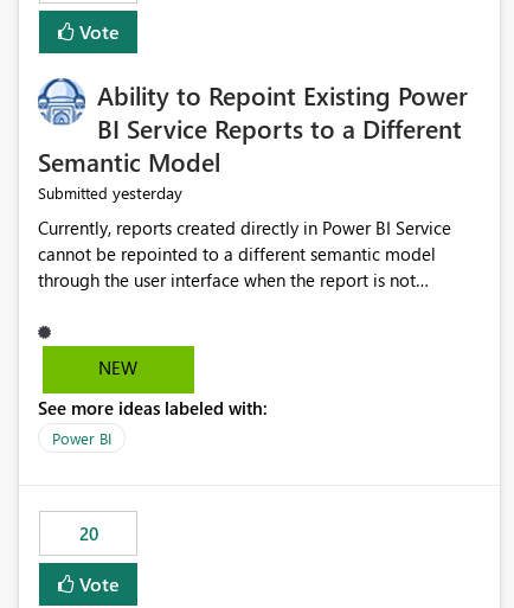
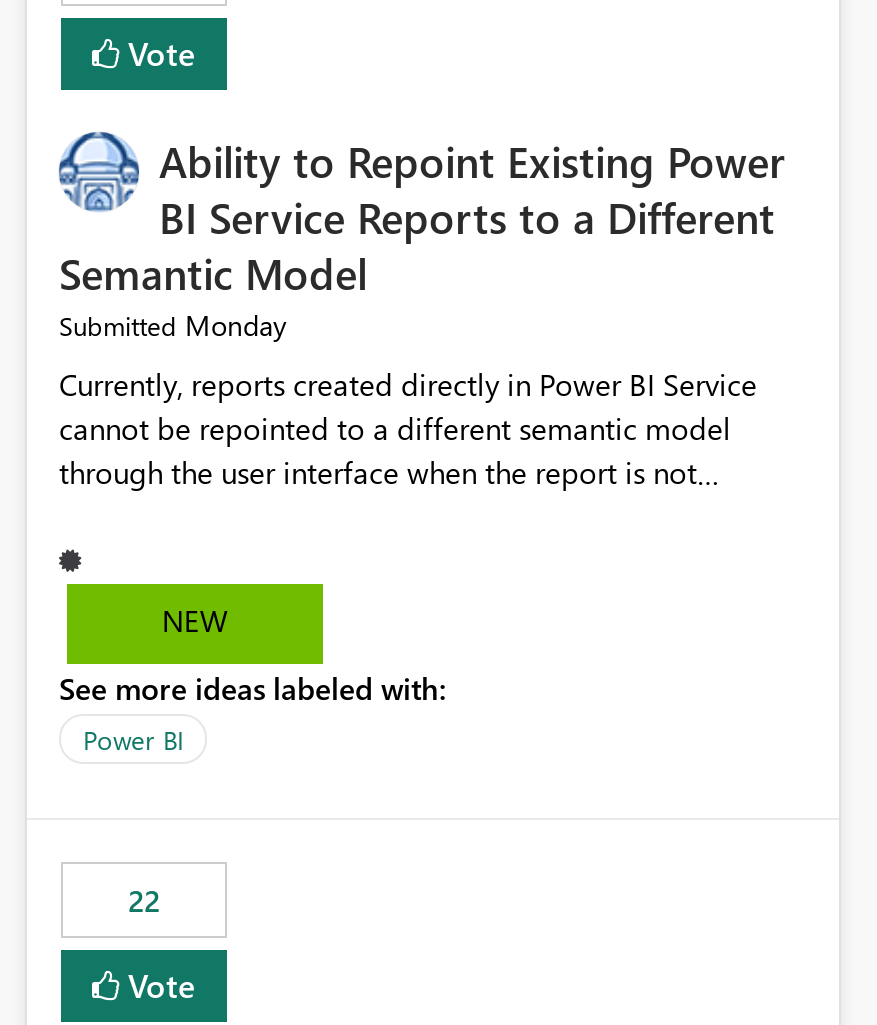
[38,182,182,204] Submitted yesterday -> [59,307,287,345] Submitted Monday
[79,522,98,546] 20 -> [128,881,160,921] 22

